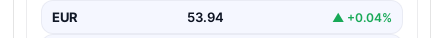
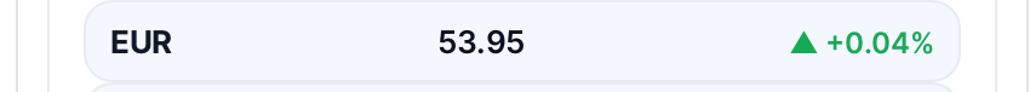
[186,9,223,25] 53.94 -> [437,22,525,61] 53.95

